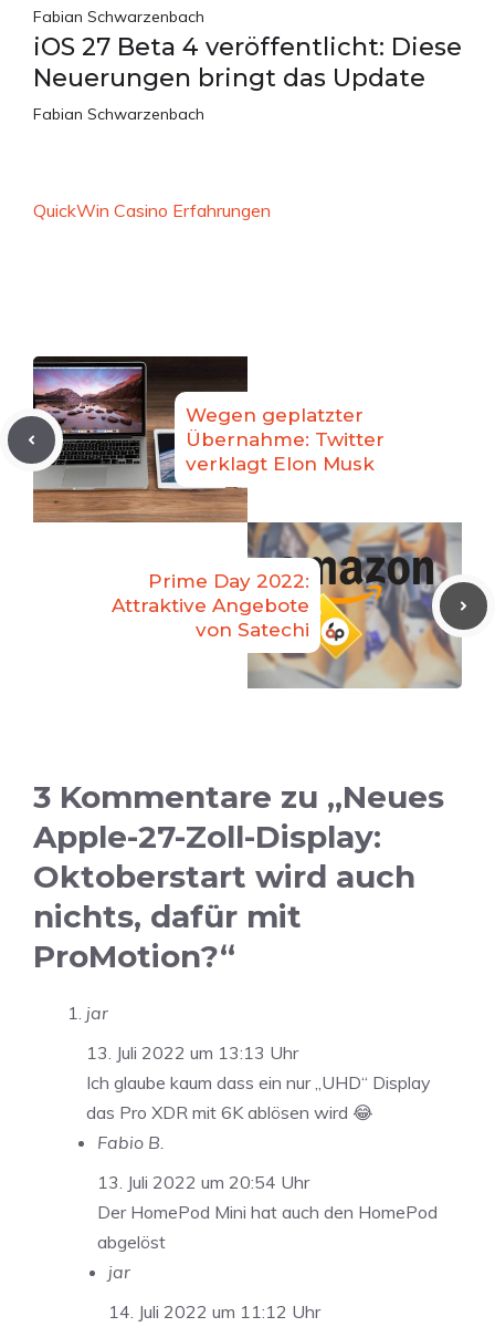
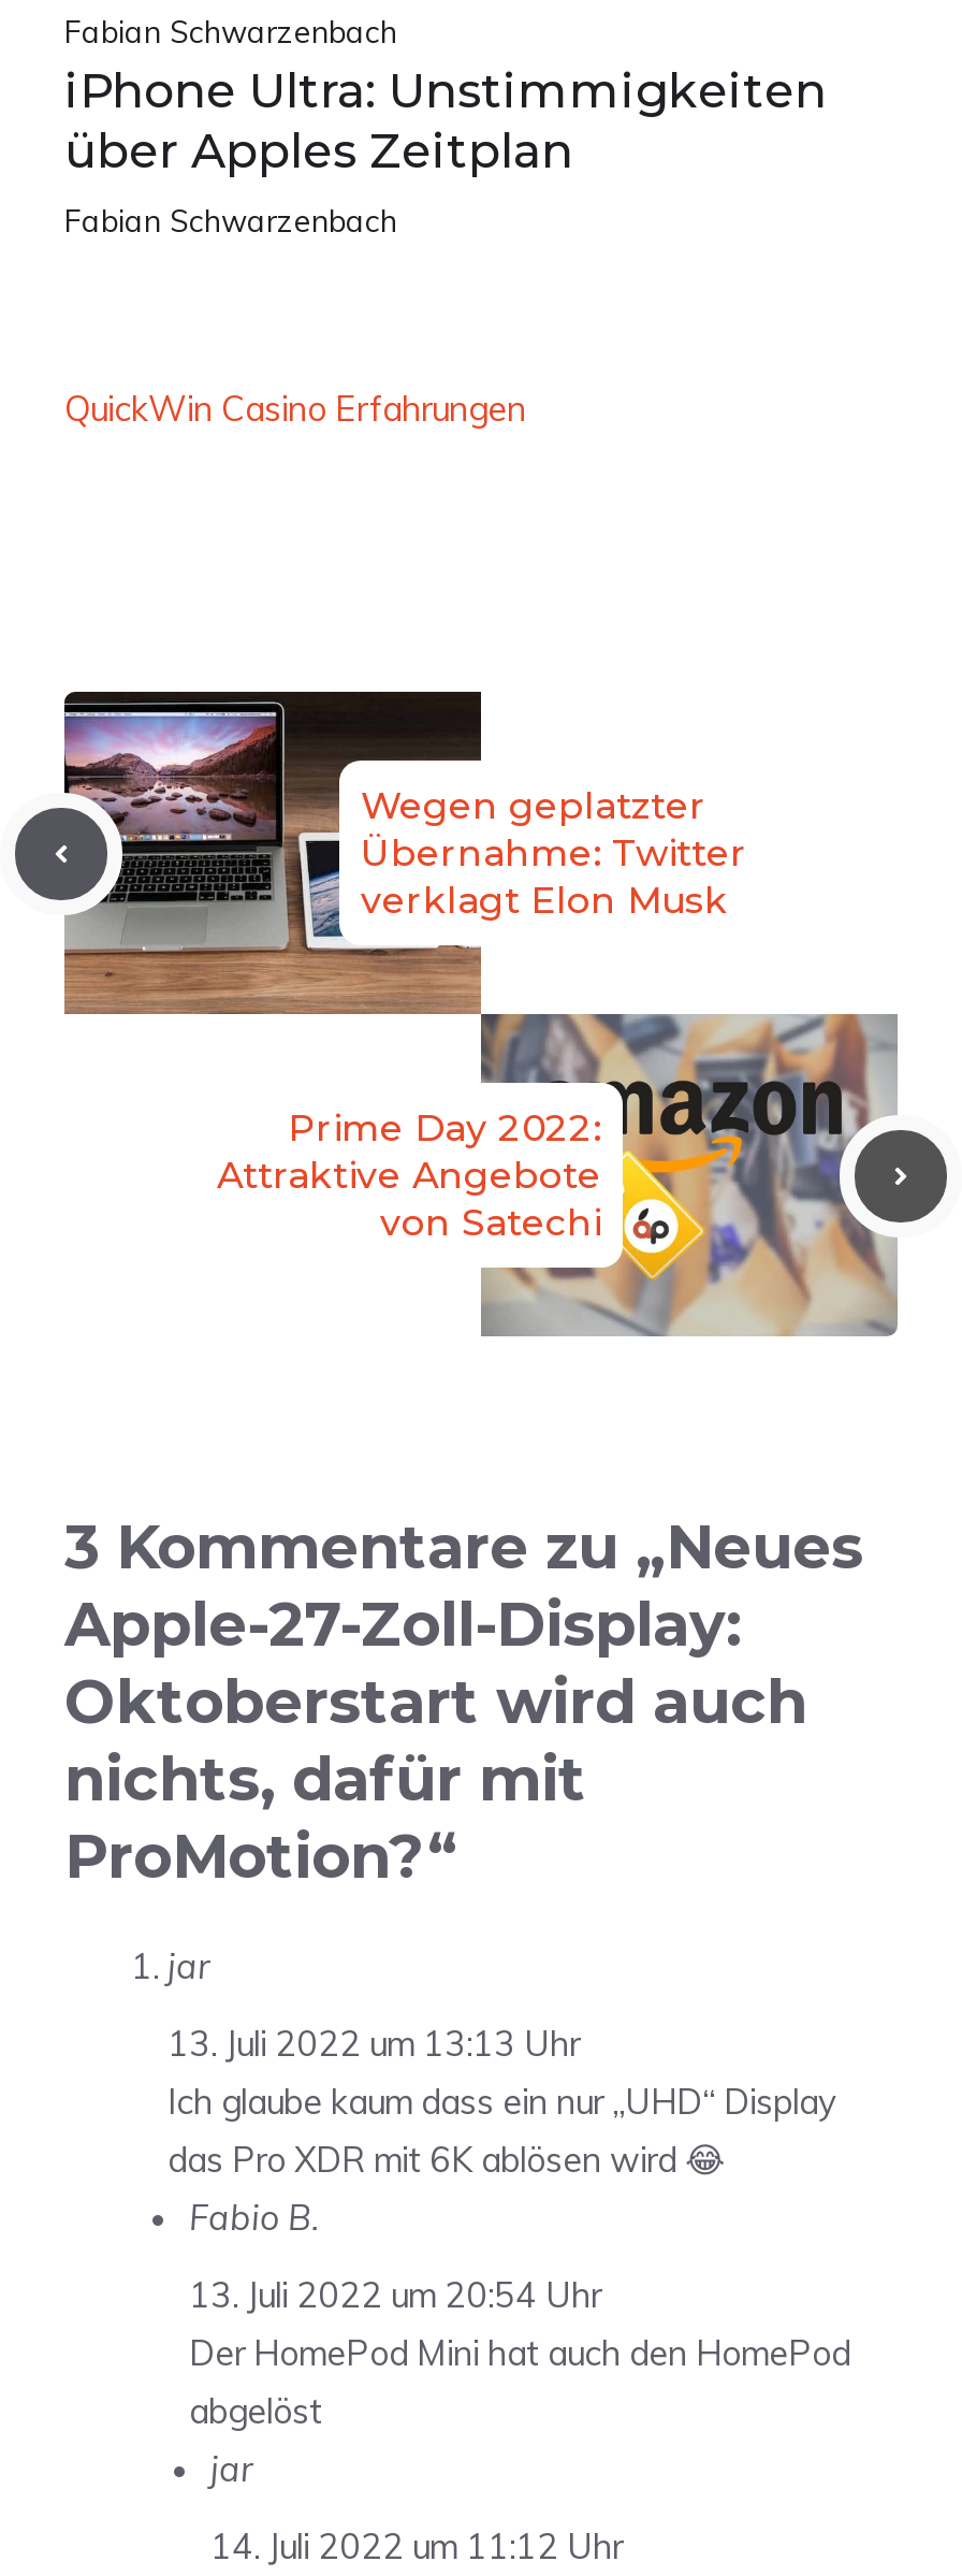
[33,32,462,93] iOS 27 Beta 4 veröffentlicht: Diese | Neuerungen bringt das Update -> [64,63,827,181] iPhone Ultra: Unstimmigkeiten | über Apples Zeitplan

